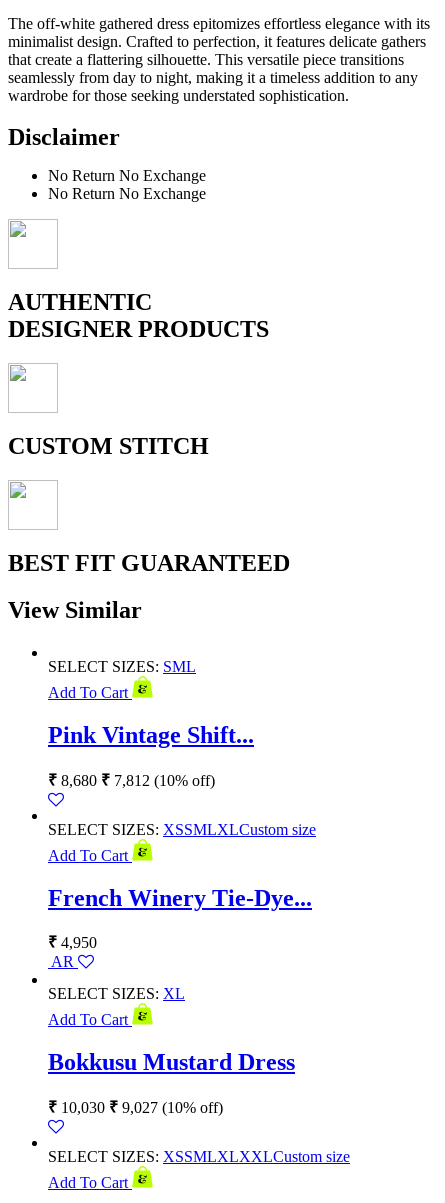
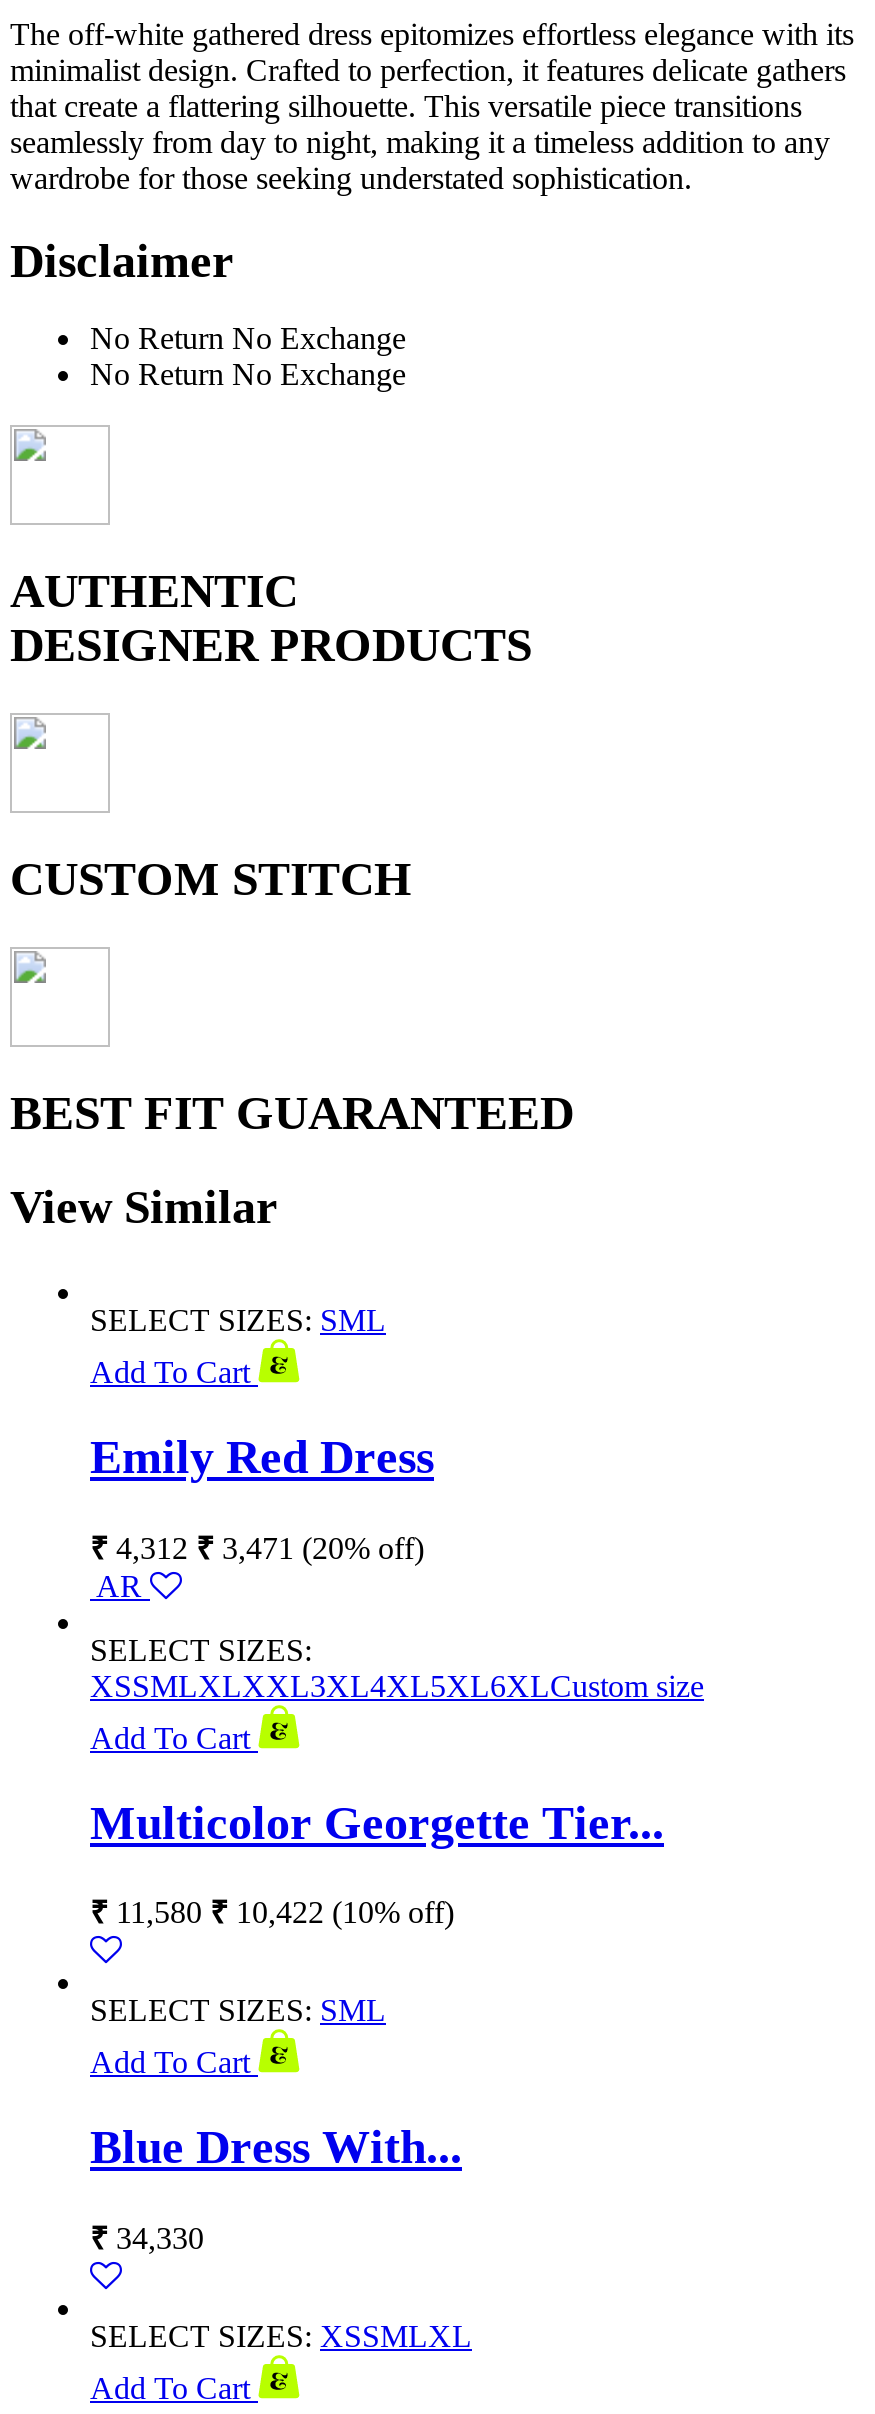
[48,722,254,748] Pink Vintage Shift... -> [90,1430,434,1482] Emily Red Dress
[48,772,215,789] ₹8,680 ₹7,812 (10% off) -> [90,1530,424,1602] ₹4,312 ₹3,471 (20% off) | AR
[48,821,316,838] SELECT SIZES: XSSML XL Custom size -> [90,1632,704,1702] SELECT SIZES: | XSSML XL XXL 3XL 4XL 5XL 6XL Custom size
[48,884,312,910] French Winery Tie-Dye... -> [90,1796,664,1848] Multicolor Georgette Tier...
[48,934,97,970] ₹4,950 | AR -> [90,1896,454,1930] ₹11,580 ₹10,422 (10% off)
[48,985,185,1002] SELECT SIZES: XL -> [90,1994,386,2028] SELECT SIZES: SML
[48,1049,295,1075] Bokkusu Mustard Dress -> [90,2122,462,2174] Blue Dress With...
[48,1099,223,1116] ₹10,030 ₹9,027 (10% off) -> [90,2221,204,2255] ₹34,330
[48,1148,350,1165] SELECT SIZES: XSSMLXLXXLCustom size -> [90,2319,472,2353] SELECT SIZES: XSSMLXL

